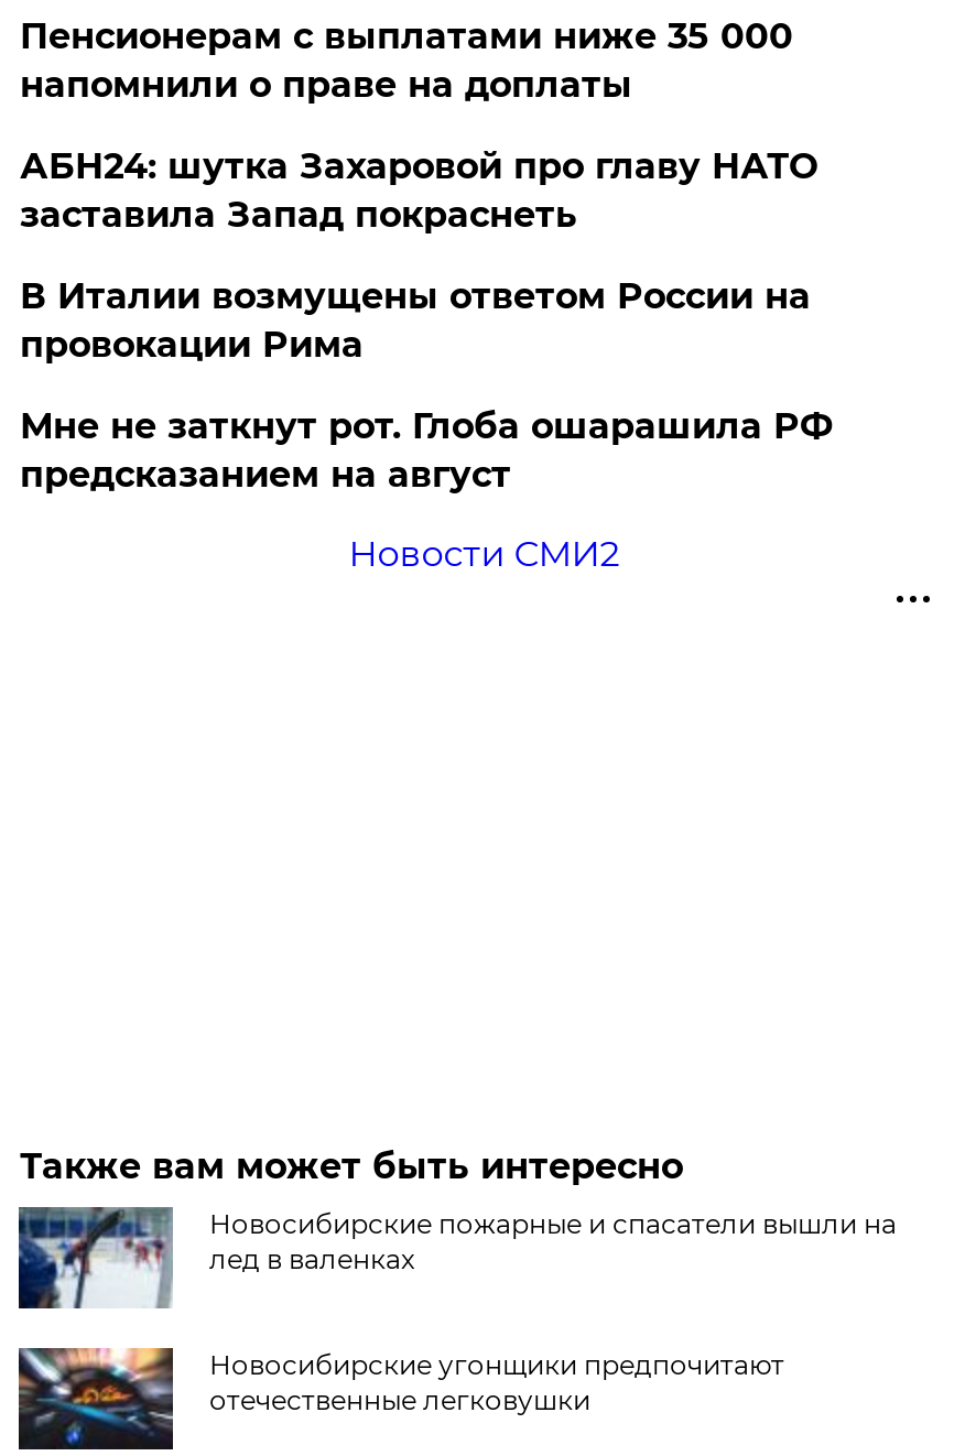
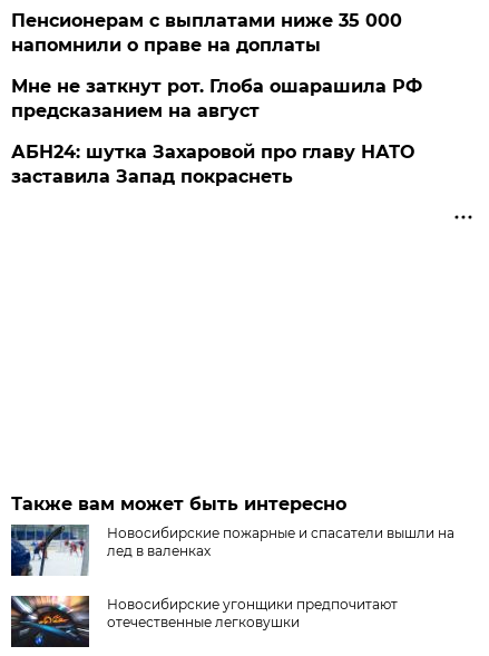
moved [20,144,817,235] -> [12,141,415,187]: АБН24: шутка Захаровой про главу НАТО | заставила Запад покраснеть
[20,274,811,365] В Италии возмущены ответом России на | провокации Рима -> none
moved [20,404,833,495] -> [12,75,423,121]: Мне не заткнут рот. Глоба ошарашила РФ | предсказанием на август
[349,532,620,574] Новости СМИ2 -> none

